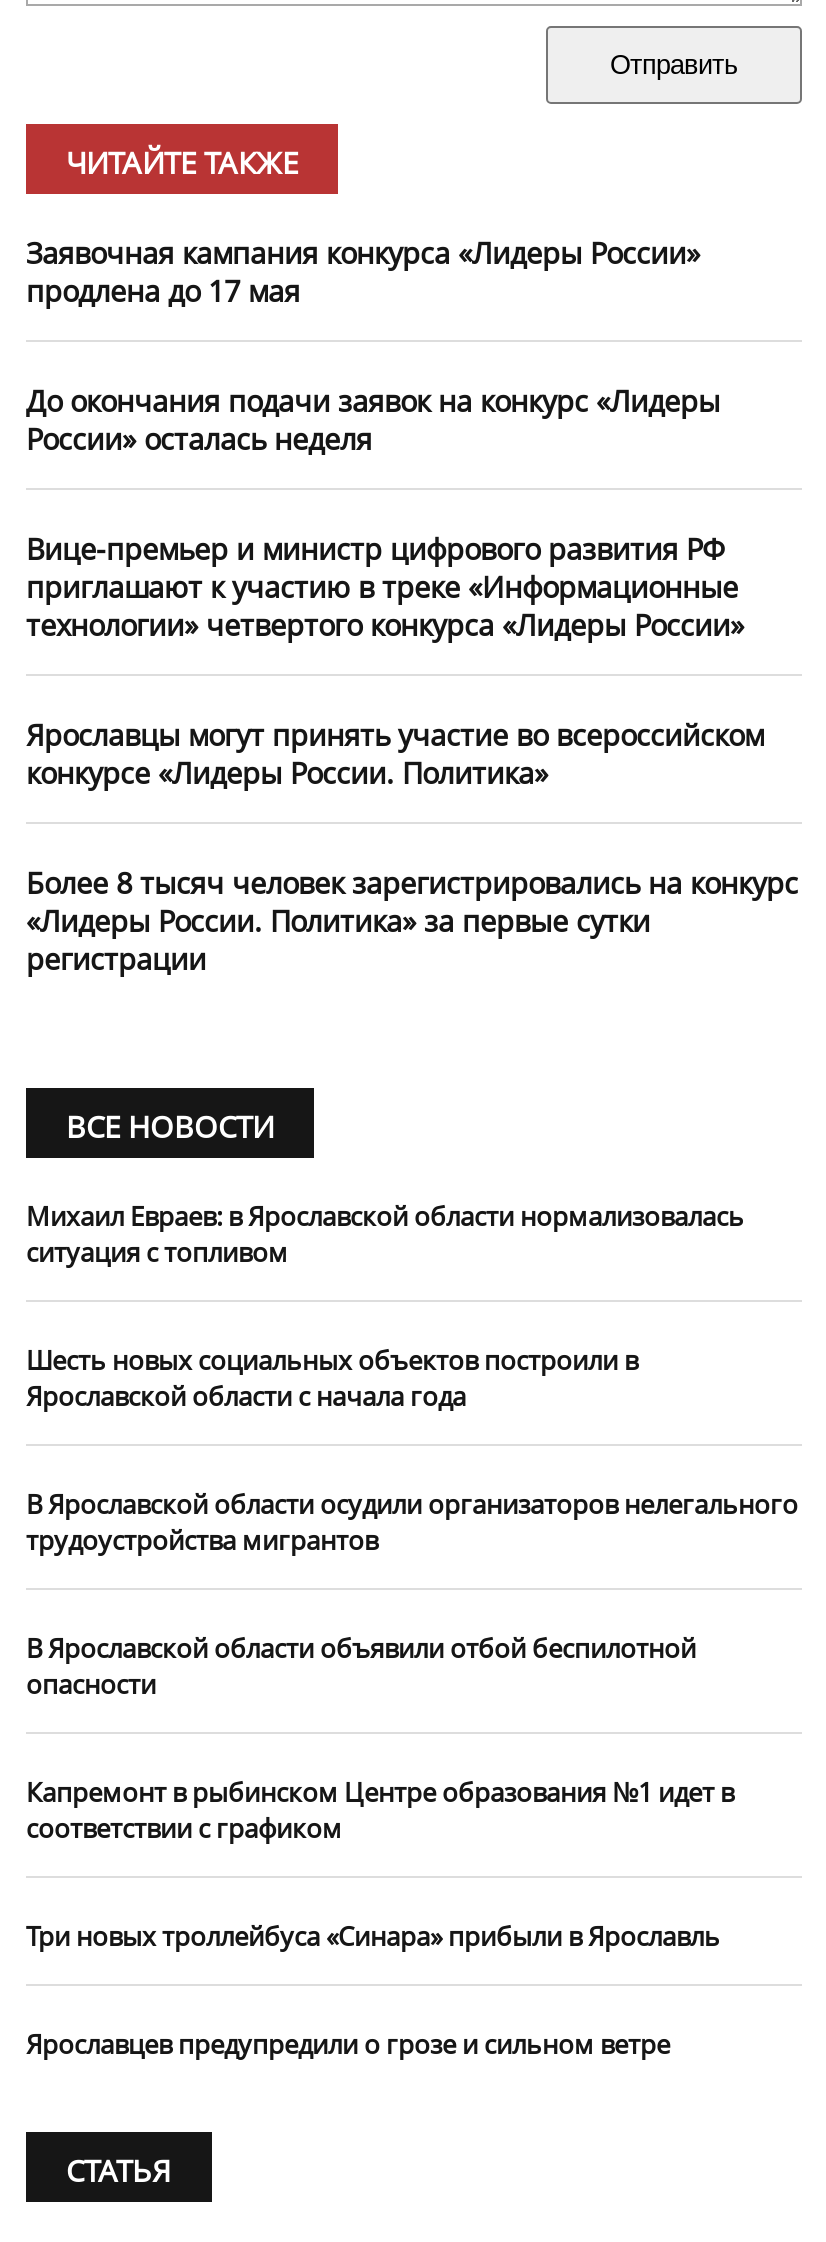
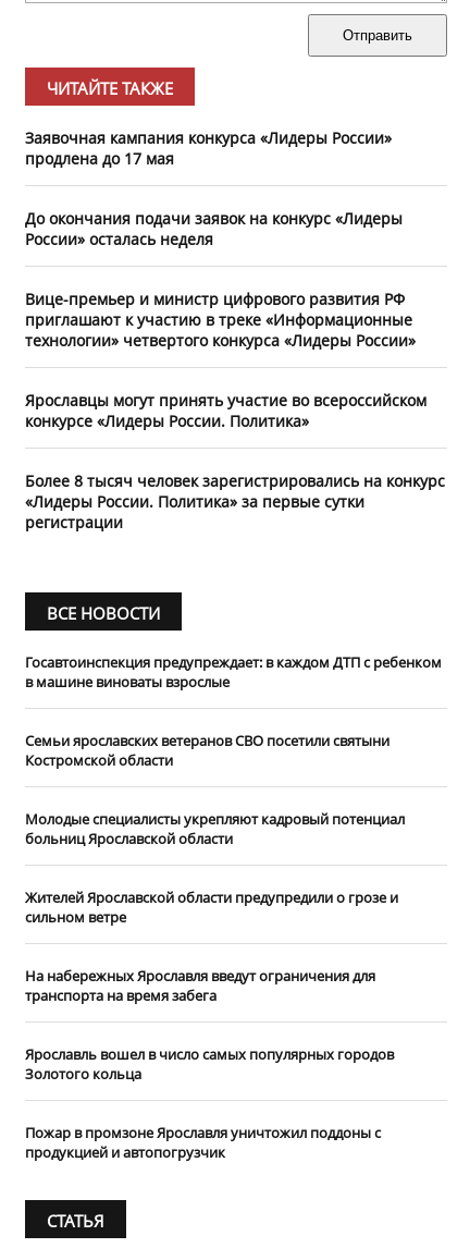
[26,1198,744,1270] Михаил Евраев: в Ярославской области нормализовалась | ситуация с топливом -> [25,652,442,691] Госавтоинспекция предупреждает: в каждом ДТП с ребенком | в машине виноваты взрослые
[26,1342,638,1414] Шесть новых социальных объектов построили в | Ярославской области с начала года -> [25,731,389,770] Семьи ярославских ветеранов СВО посетили святыни | Костромской области
[26,1486,798,1558] В Ярославской области осудили организаторов нелегального | трудоустройства мигрантов -> [25,809,405,848] Молодые специалисты укрепляют кадровый потенциал | больниц Ярославской области
[26,1630,696,1702] В Ярославской области объявили отбой беспилотной | опасности -> [25,887,398,927] Жителей Ярославской области предупредили о грозе и | сильном ветре
[26,1774,734,1846] Капремонт в рыбинском Центре образования №1 идет в | соответствии с графиком -> [25,966,375,1005] На набережных Ярославля введут ограничения для | транспорта на время забега
[26,1918,720,1954] Три новых троллейбуса «Синара» прибыли в Ярославль -> [25,1044,394,1083] Ярославль вошел в число самых популярных городов | Золотого кольца
[26,2026,670,2062] Ярославцев предупредили о грозе и сильном ветре -> [25,1123,381,1162] Пожар в промзоне Ярославля уничтожил поддоны с | продукцией и автопогрузчик

